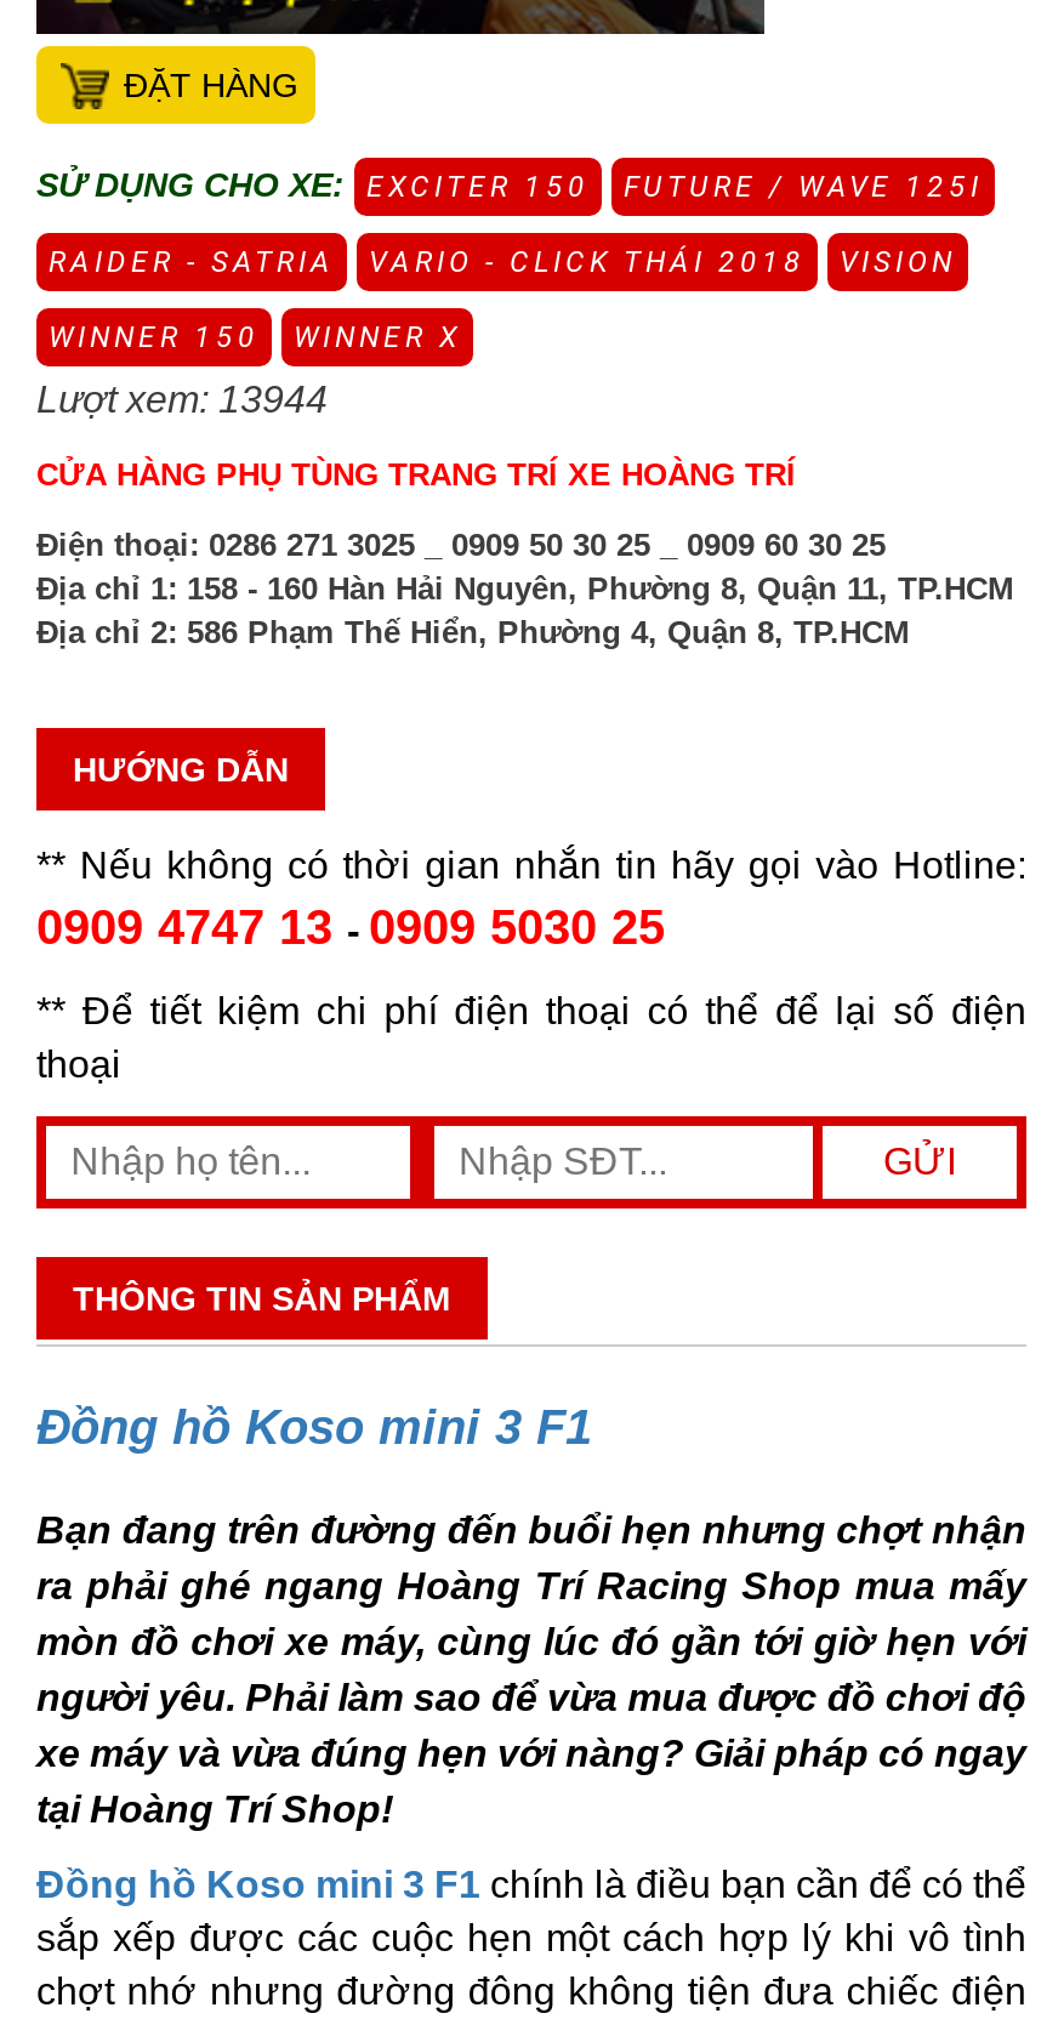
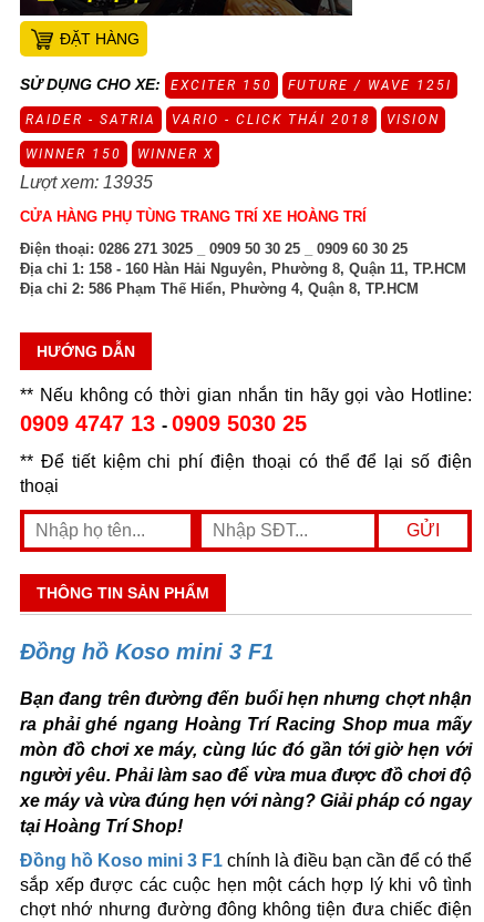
[36,378,328,420] Lượt xem: 13944 -> [20,173,153,192] Lượt xem: 13935

